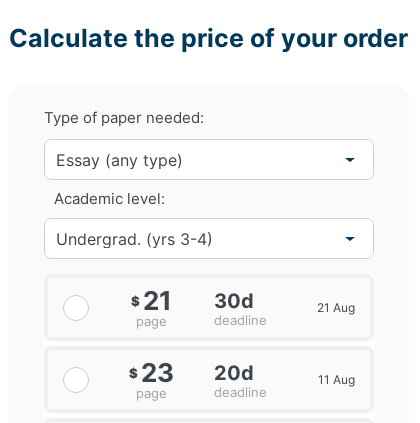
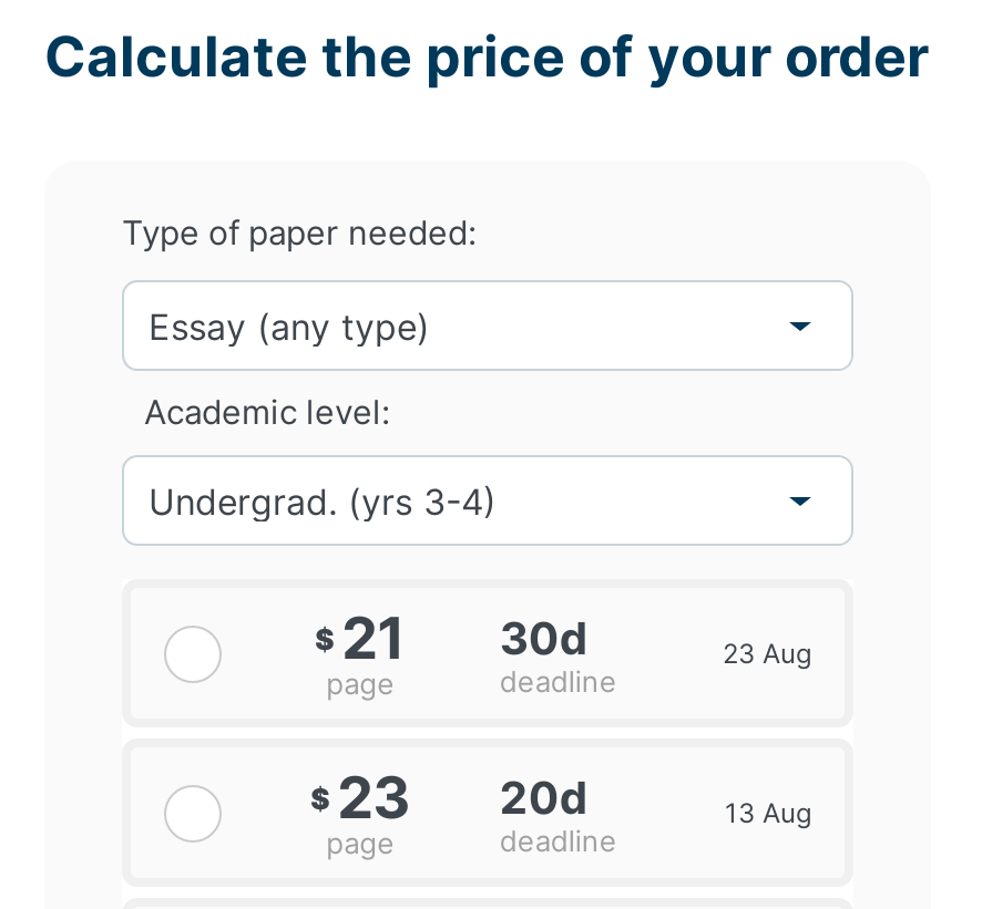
[317,300,355,315] 21 Aug -> [723,637,811,670] 23 Aug
[318,372,355,387] 11 Aug -> [725,797,811,830] 13 Aug

